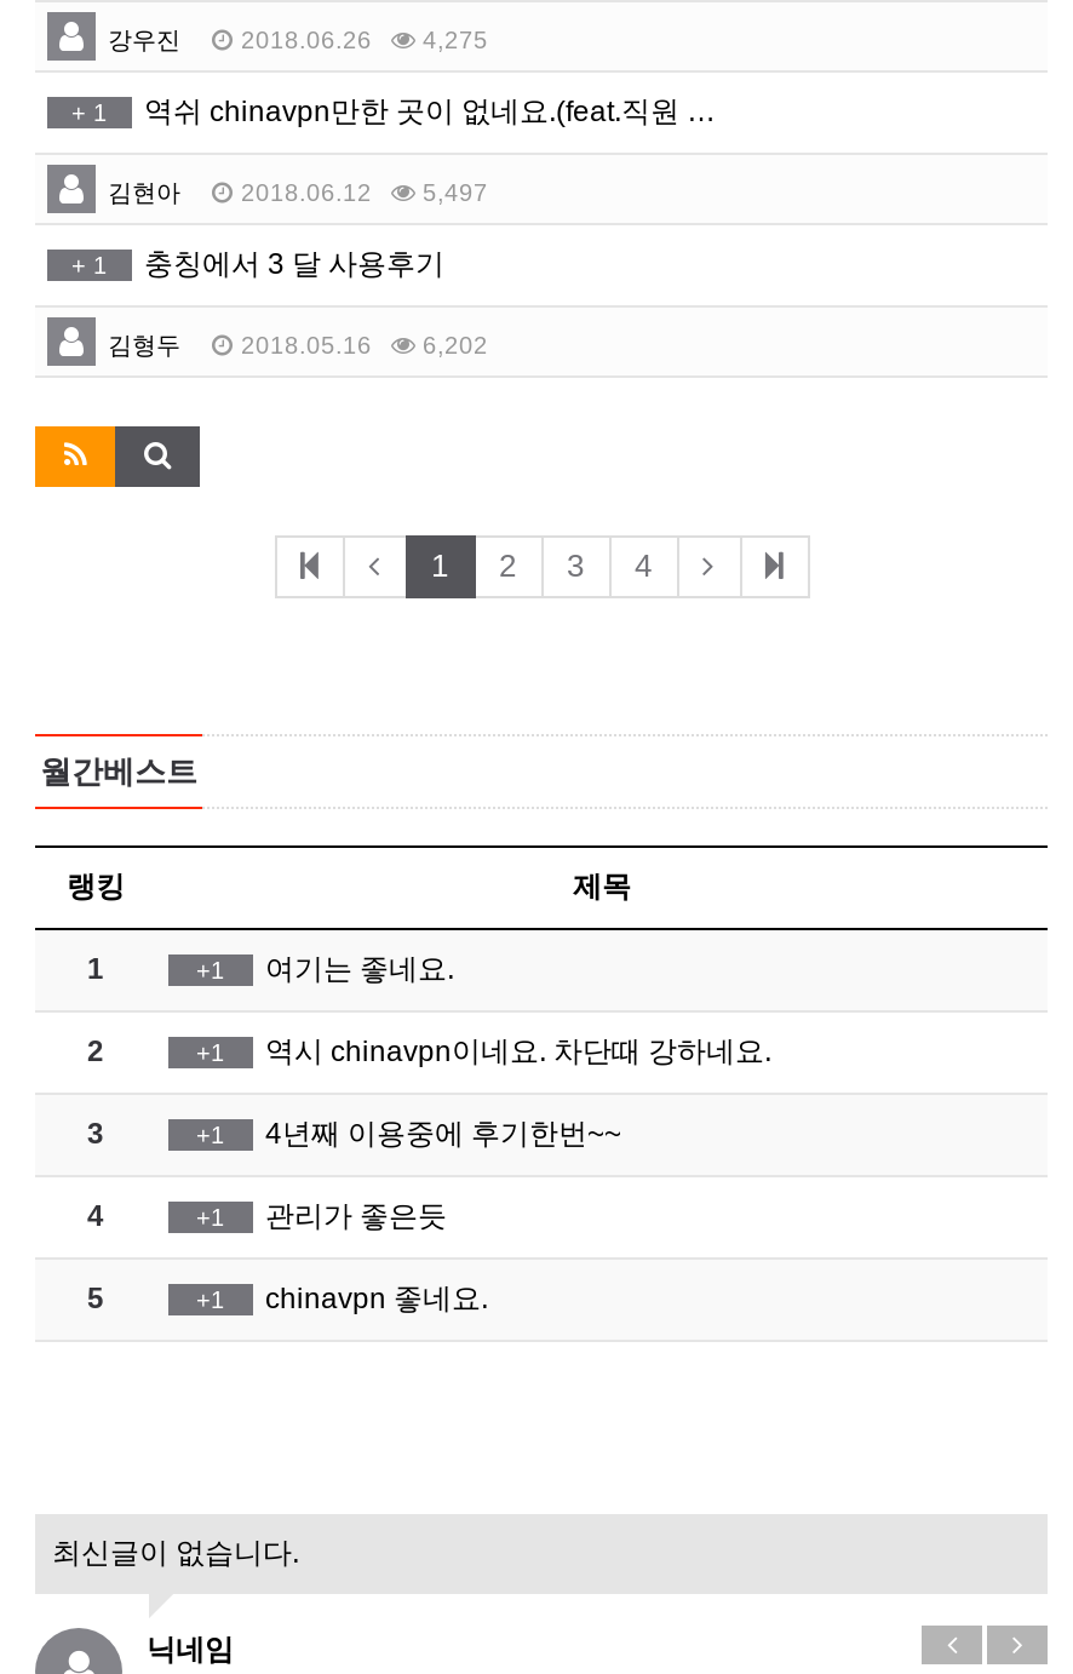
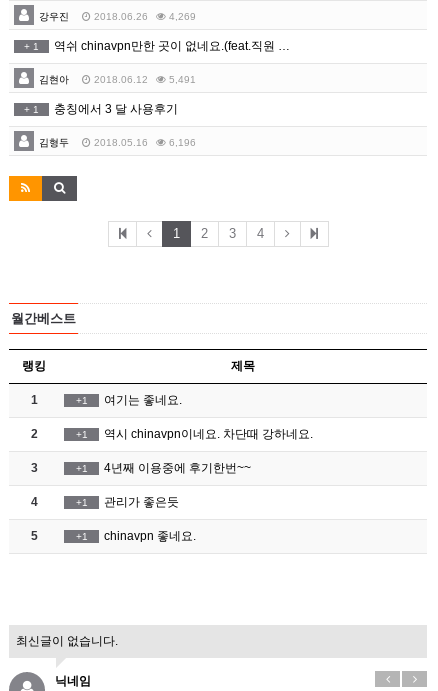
[108,27,488,53] 강우진 2018.06.26 4,275 -> [39,11,196,22] 강우진 2018.06.26 4,269
[108,179,488,206] 김현아 2018.06.12 5,497 -> [39,74,196,85] 김현아 2018.06.12 5,491
[108,332,488,359] 김형두 2018.05.16 6,202 -> [39,137,196,148] 김형두 2018.05.16 6,196

